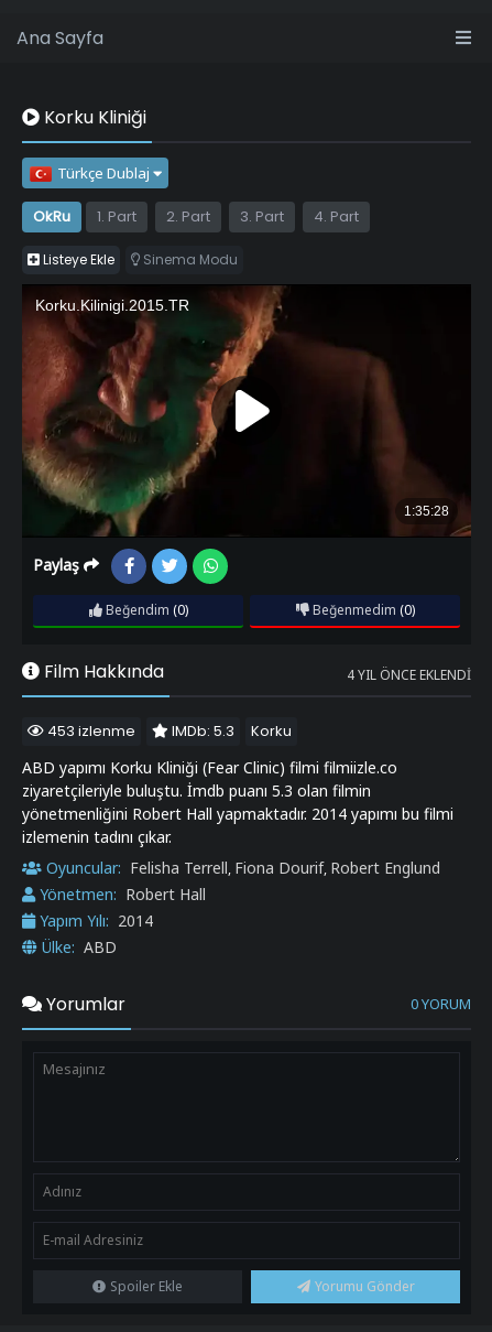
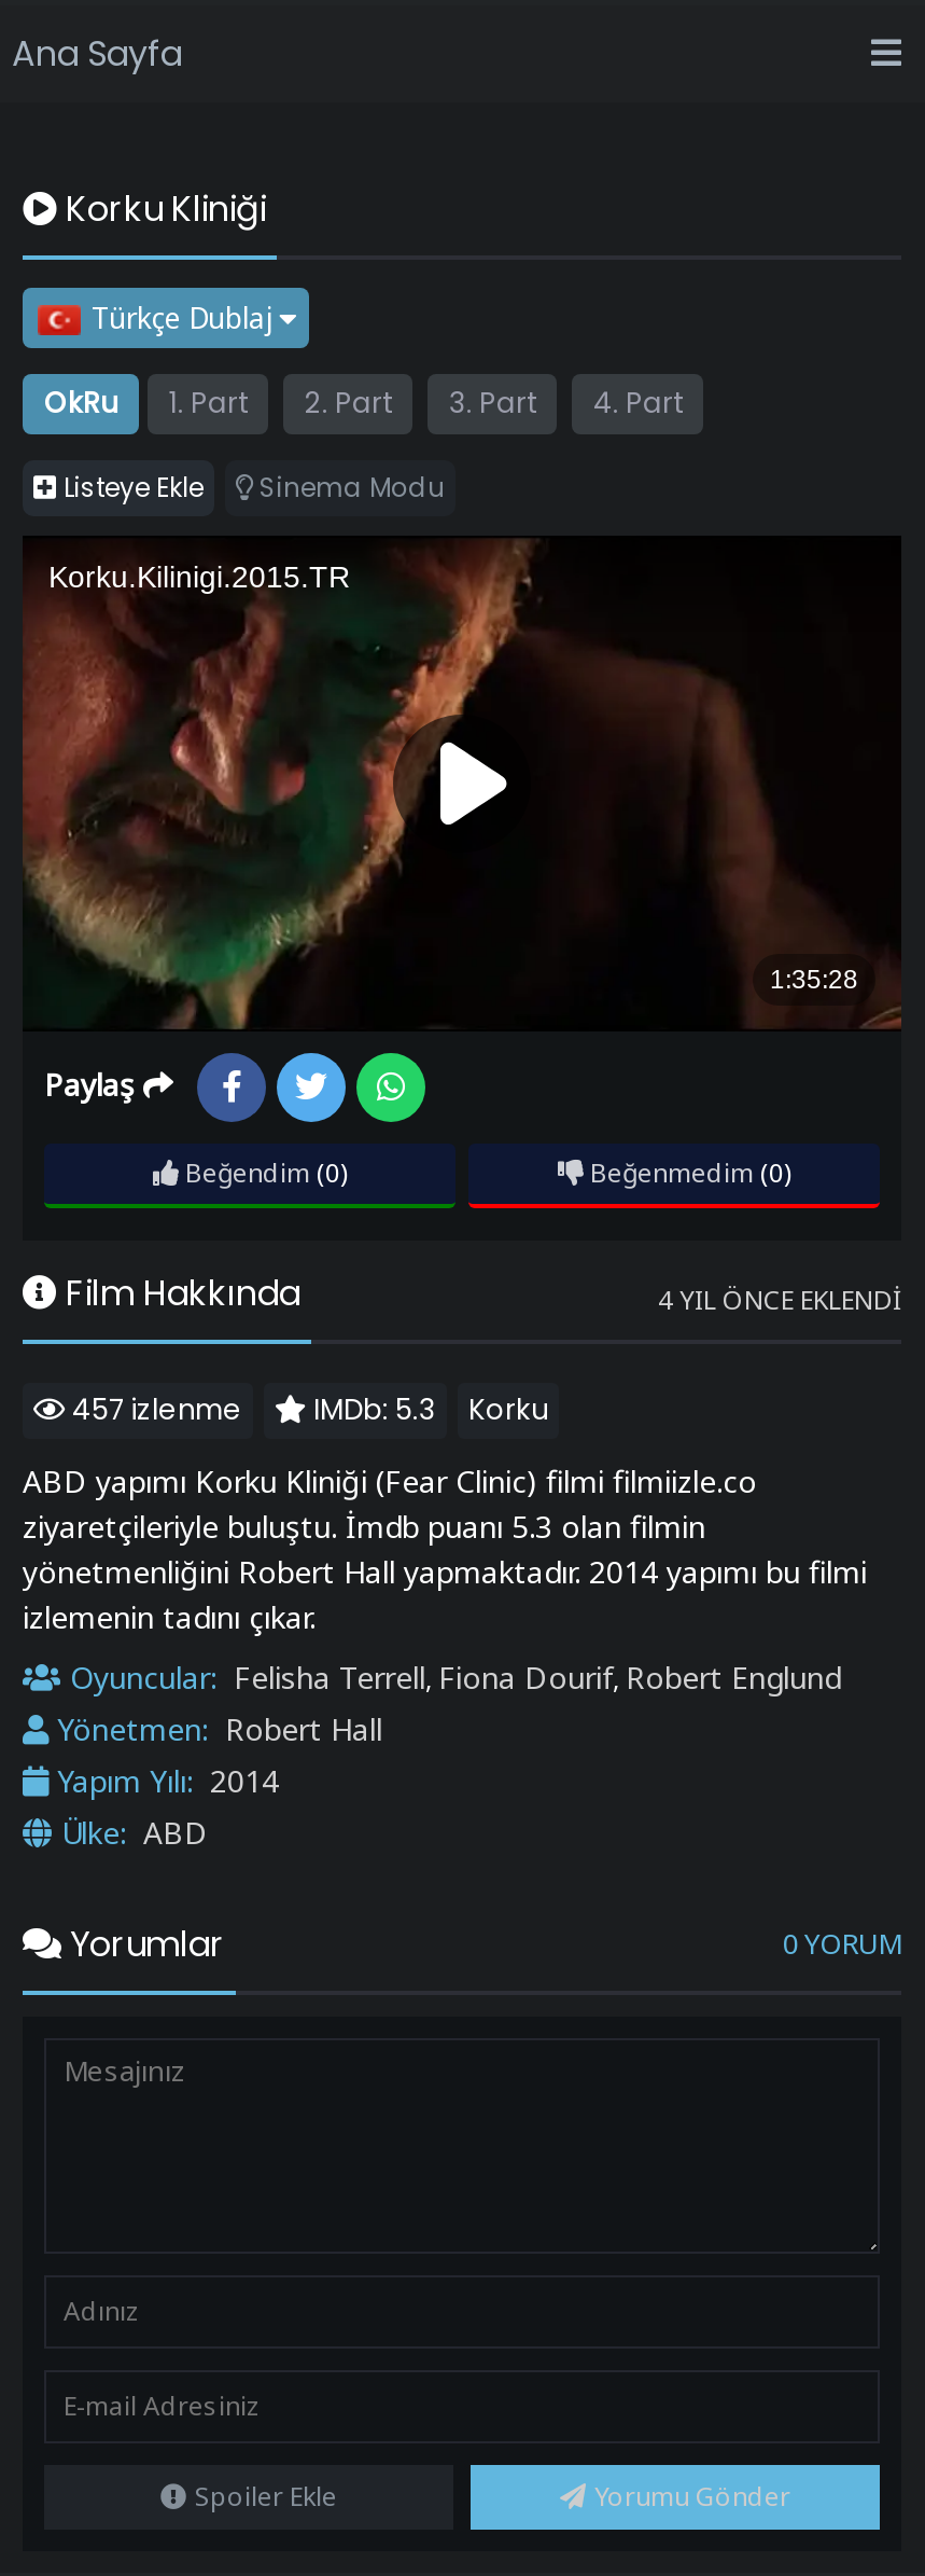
[44,720,292,741] 453 izlenme IMDb: 5.3 Korku -> [66,1388,548,1429] 457 izlenme IMDb: 5.3 Korku

